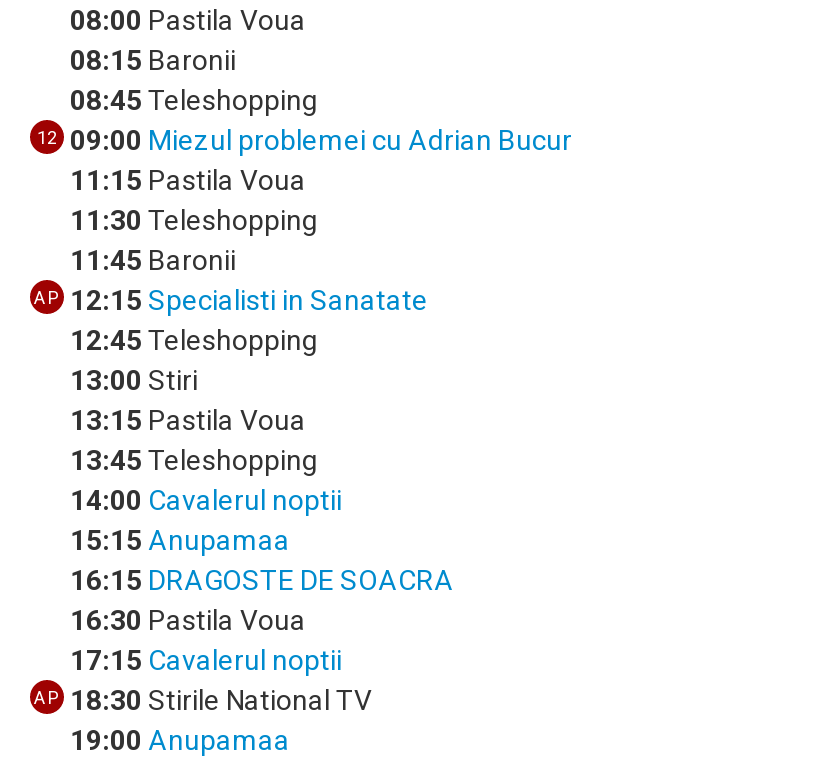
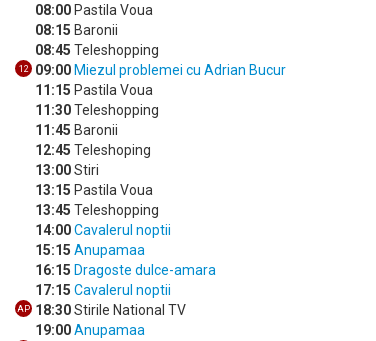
[34,285,428,357] 12:15 Specialisti in Sanatate | AP | 12:45 Teleshopping -> [35,142,151,158] 12:45 Teleshoping
[70,565,454,637] 16:15 DRAGOSTE DE SOACRA | 16:30 Pastila Voua -> [35,262,216,278] 16:15 Dragoste dulce-amara

